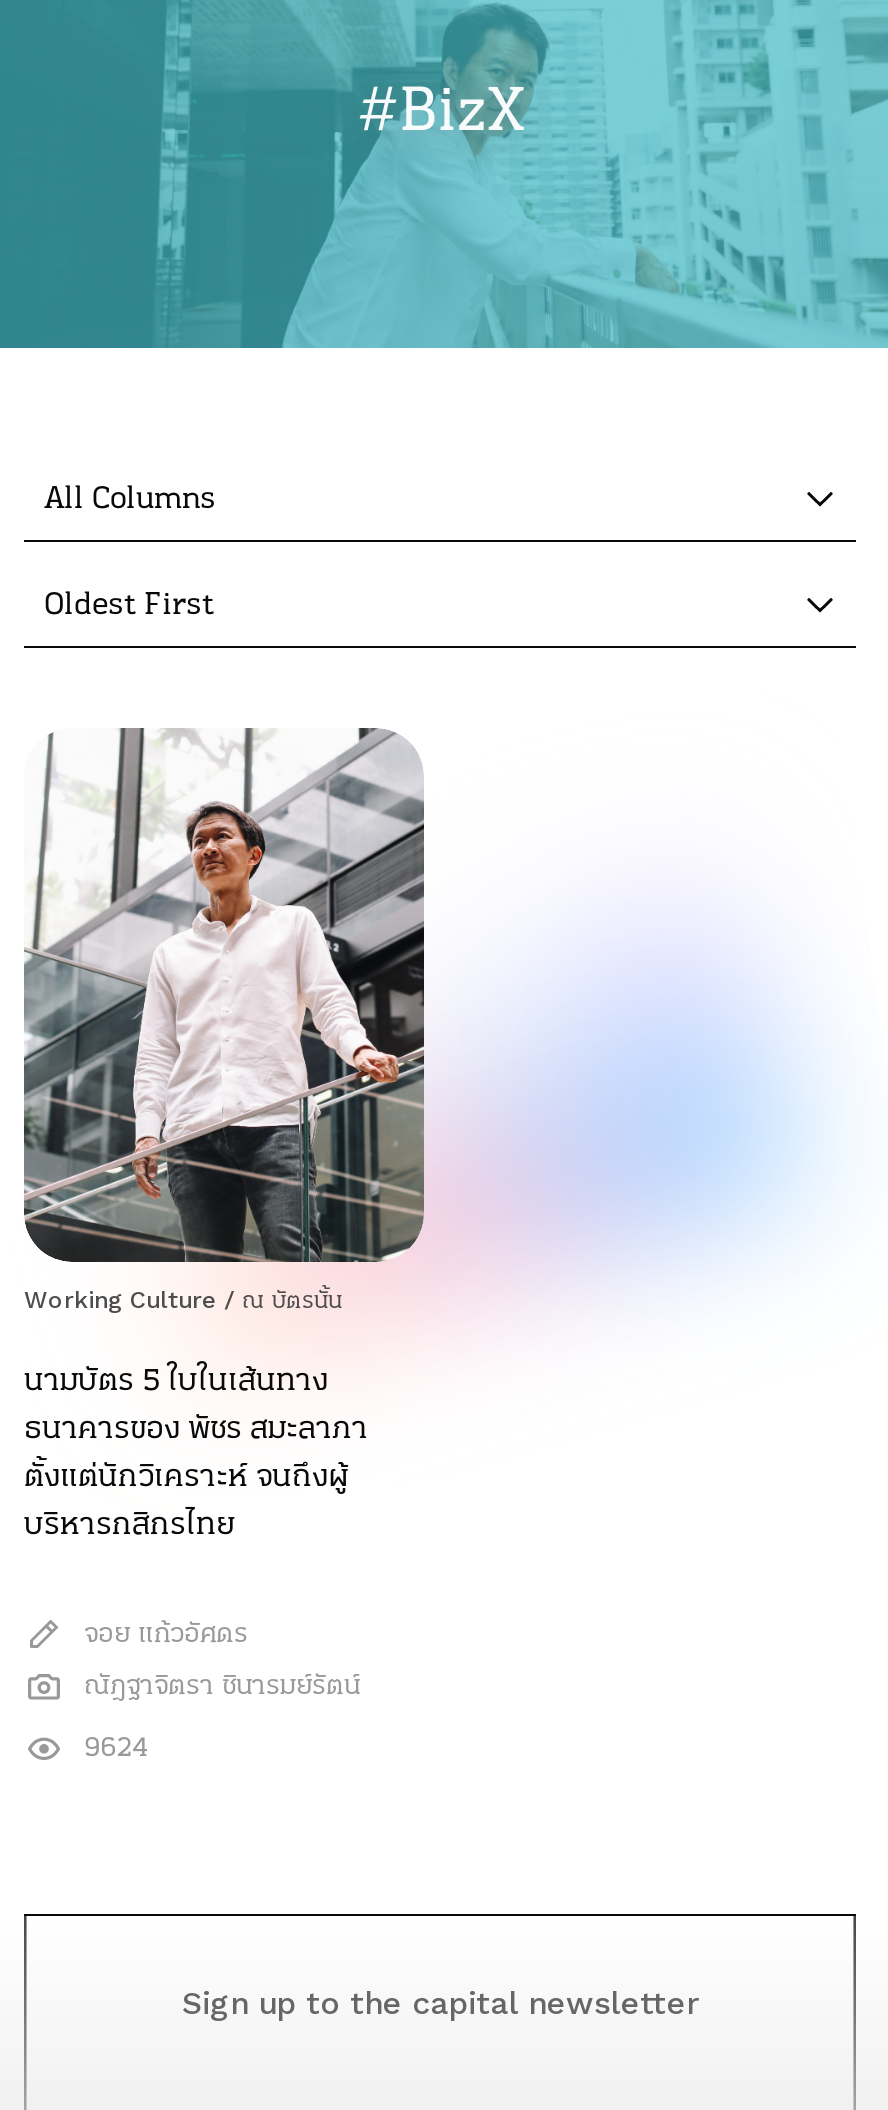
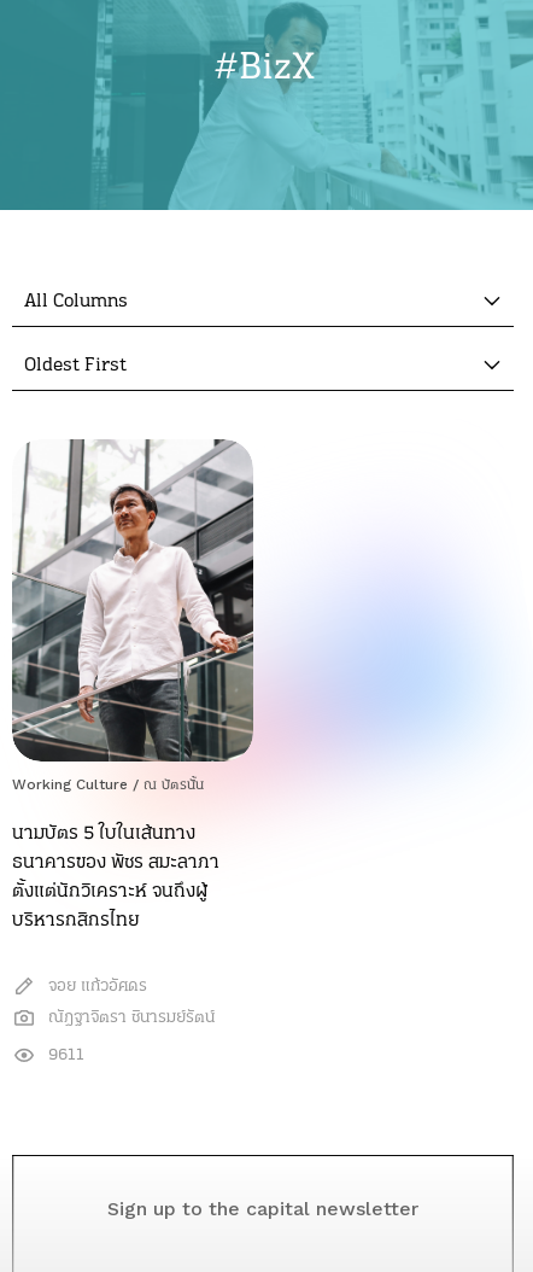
[84,1727,148,1769] 9624 -> [48,1042,84,1068] 9611

